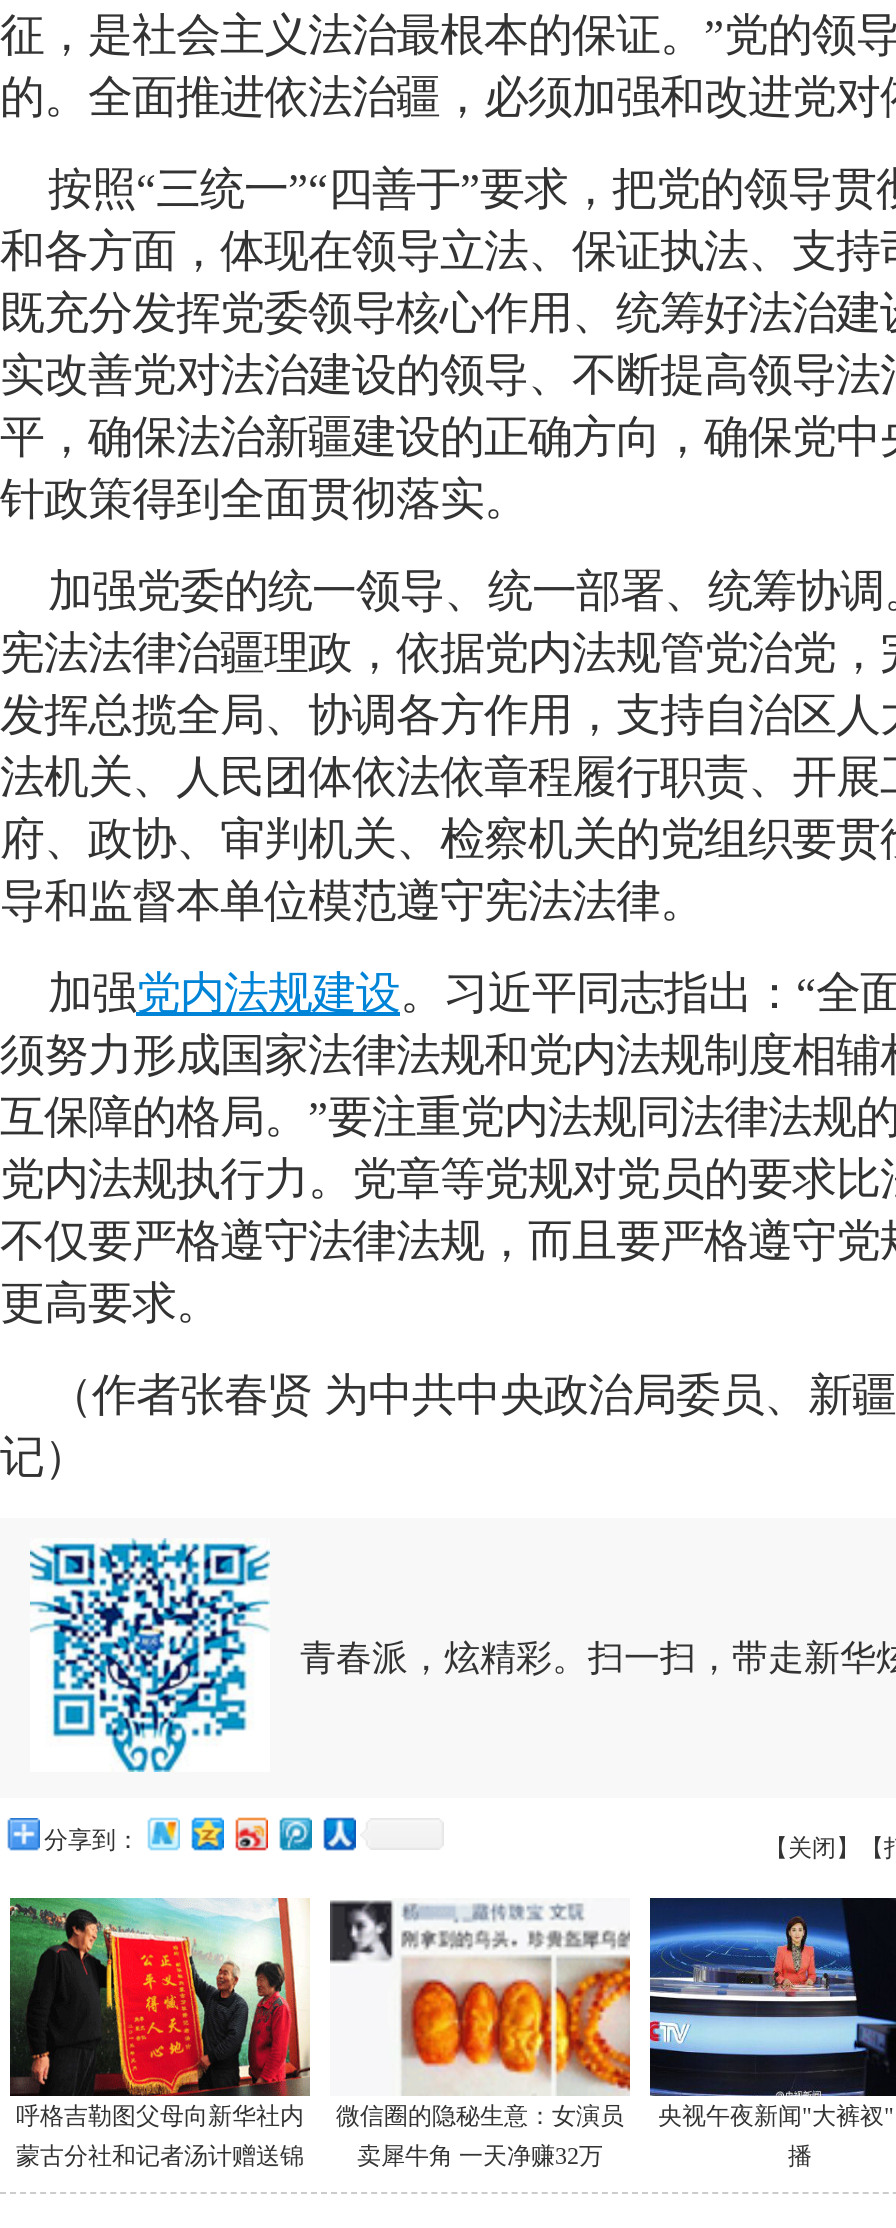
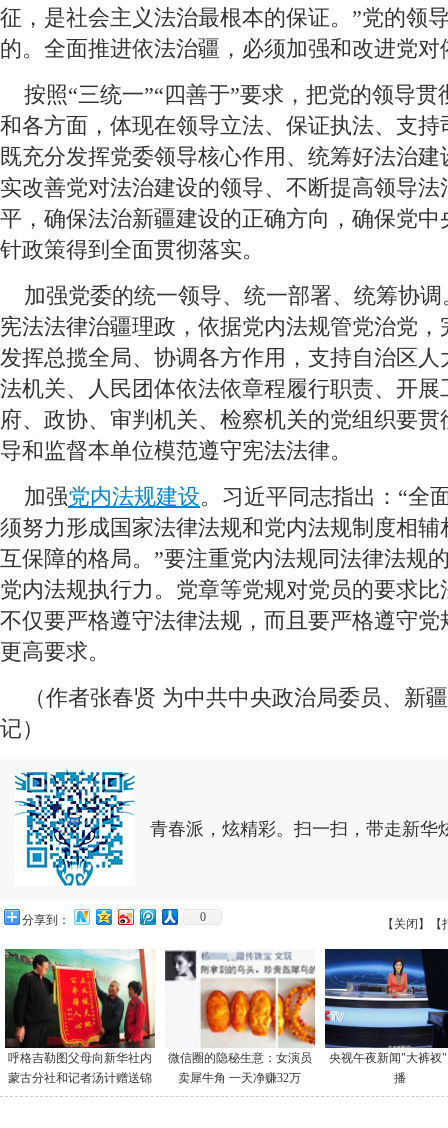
none -> [200,910,206,924] 0

